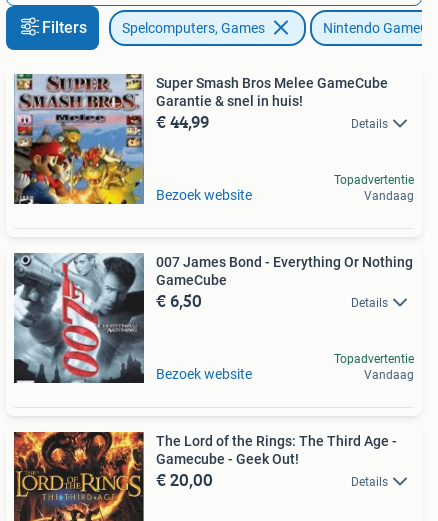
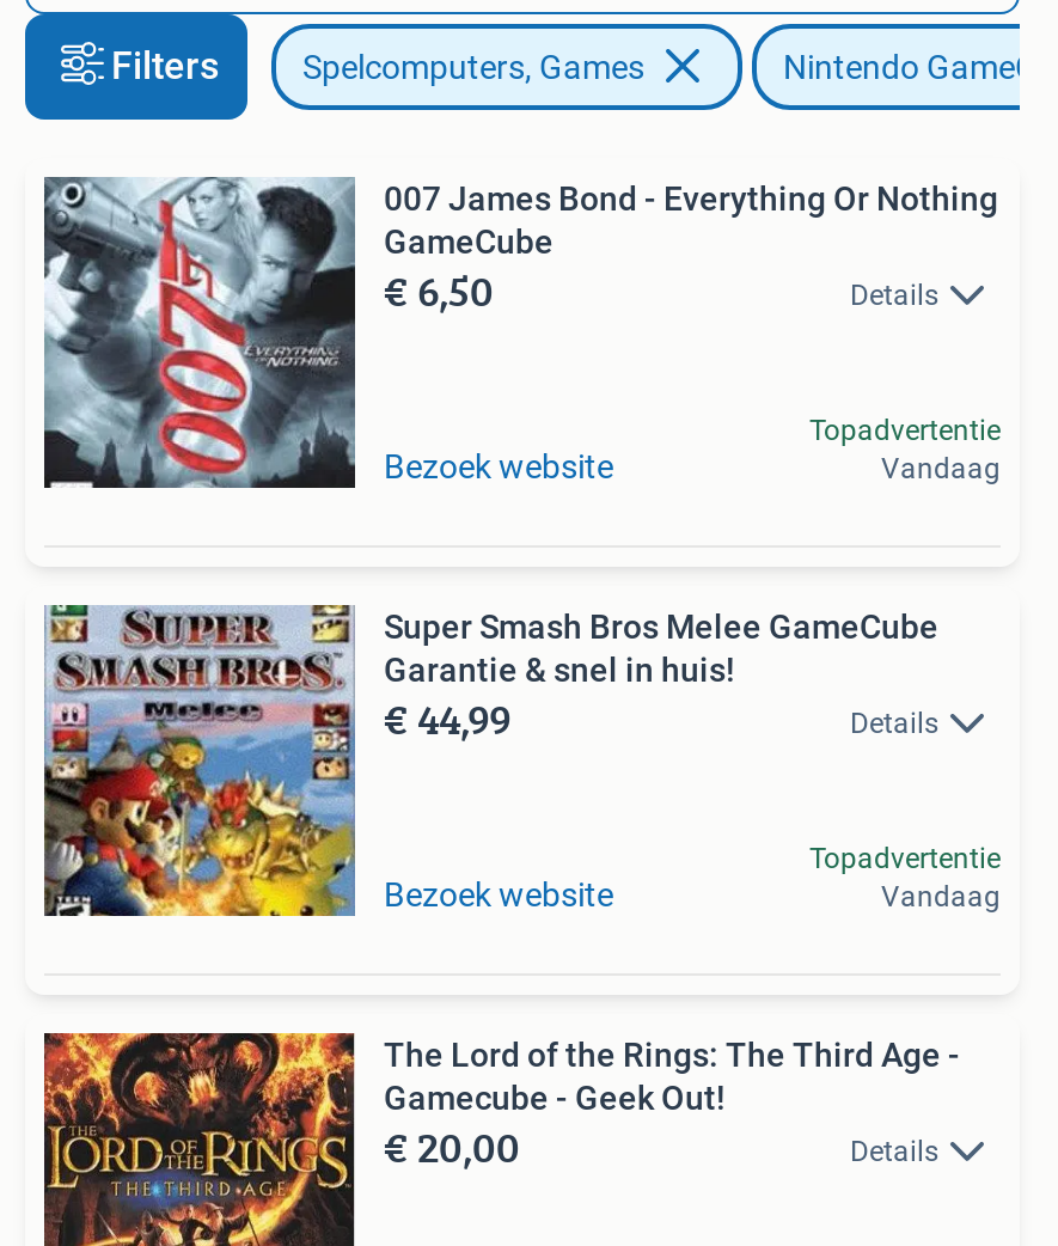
moved [13,73,388,205] -> [42,603,938,918]: [image] | Super Smash Bros Melee GameCube | Garantie & snel in huis! | € 44,99
moved [13,253,413,384] -> [42,177,998,490]: [image] | 007 James Bond - Everything Or Nothing | GameCube | € 6,50

